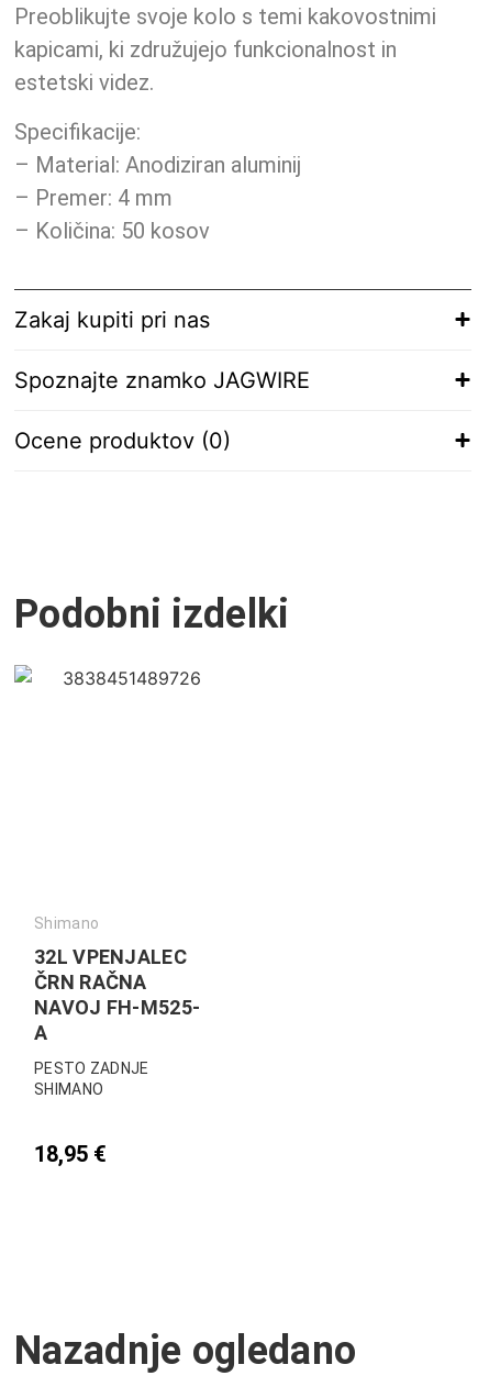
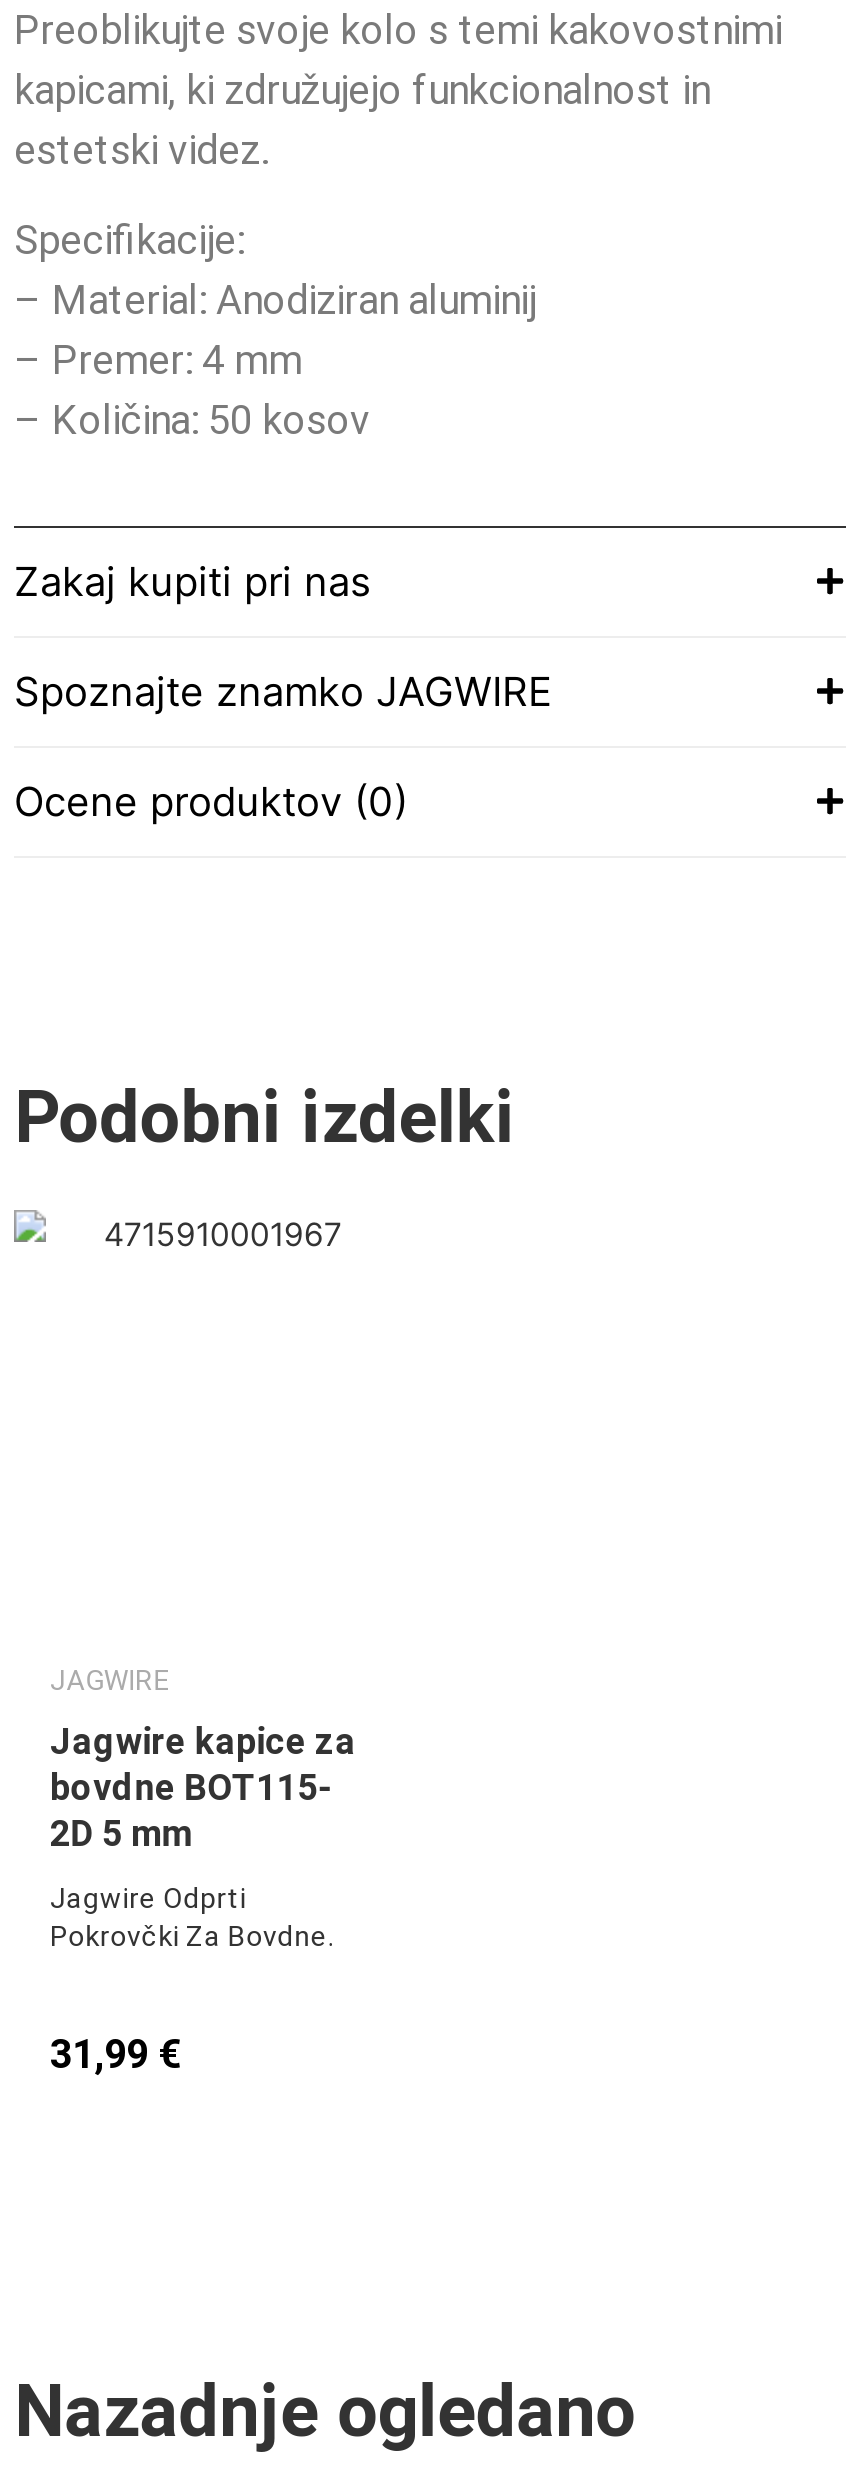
[34,914,99,932] Shimano -> [50,1664,170,1696] JAGWIRE
[34,945,200,1044] 32L VPENJALEC | ČRN RAČNA | NAVOJ FH-M525- | A -> [50,1720,356,1854] Jagwire kapice za | bovdne BOT115- | 2D 5 mm
[34,1059,149,1098] PESTO ZADNJE | SHIMANO -> [50,1882,334,1952] Jagwire Odprti | Pokrovčki Za Bovdne.
[34,1141,107,1167] 18,95 € -> [50,2030,182,2078] 31,99 €

